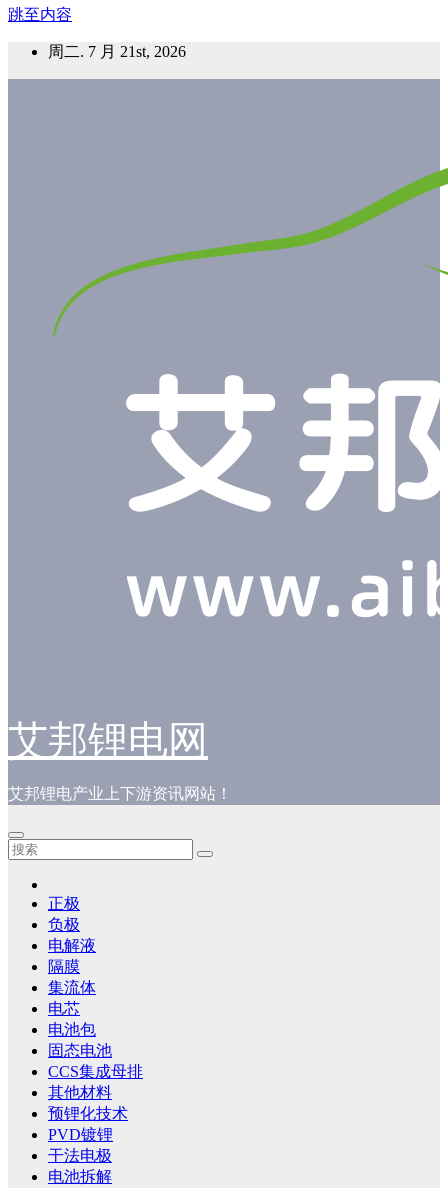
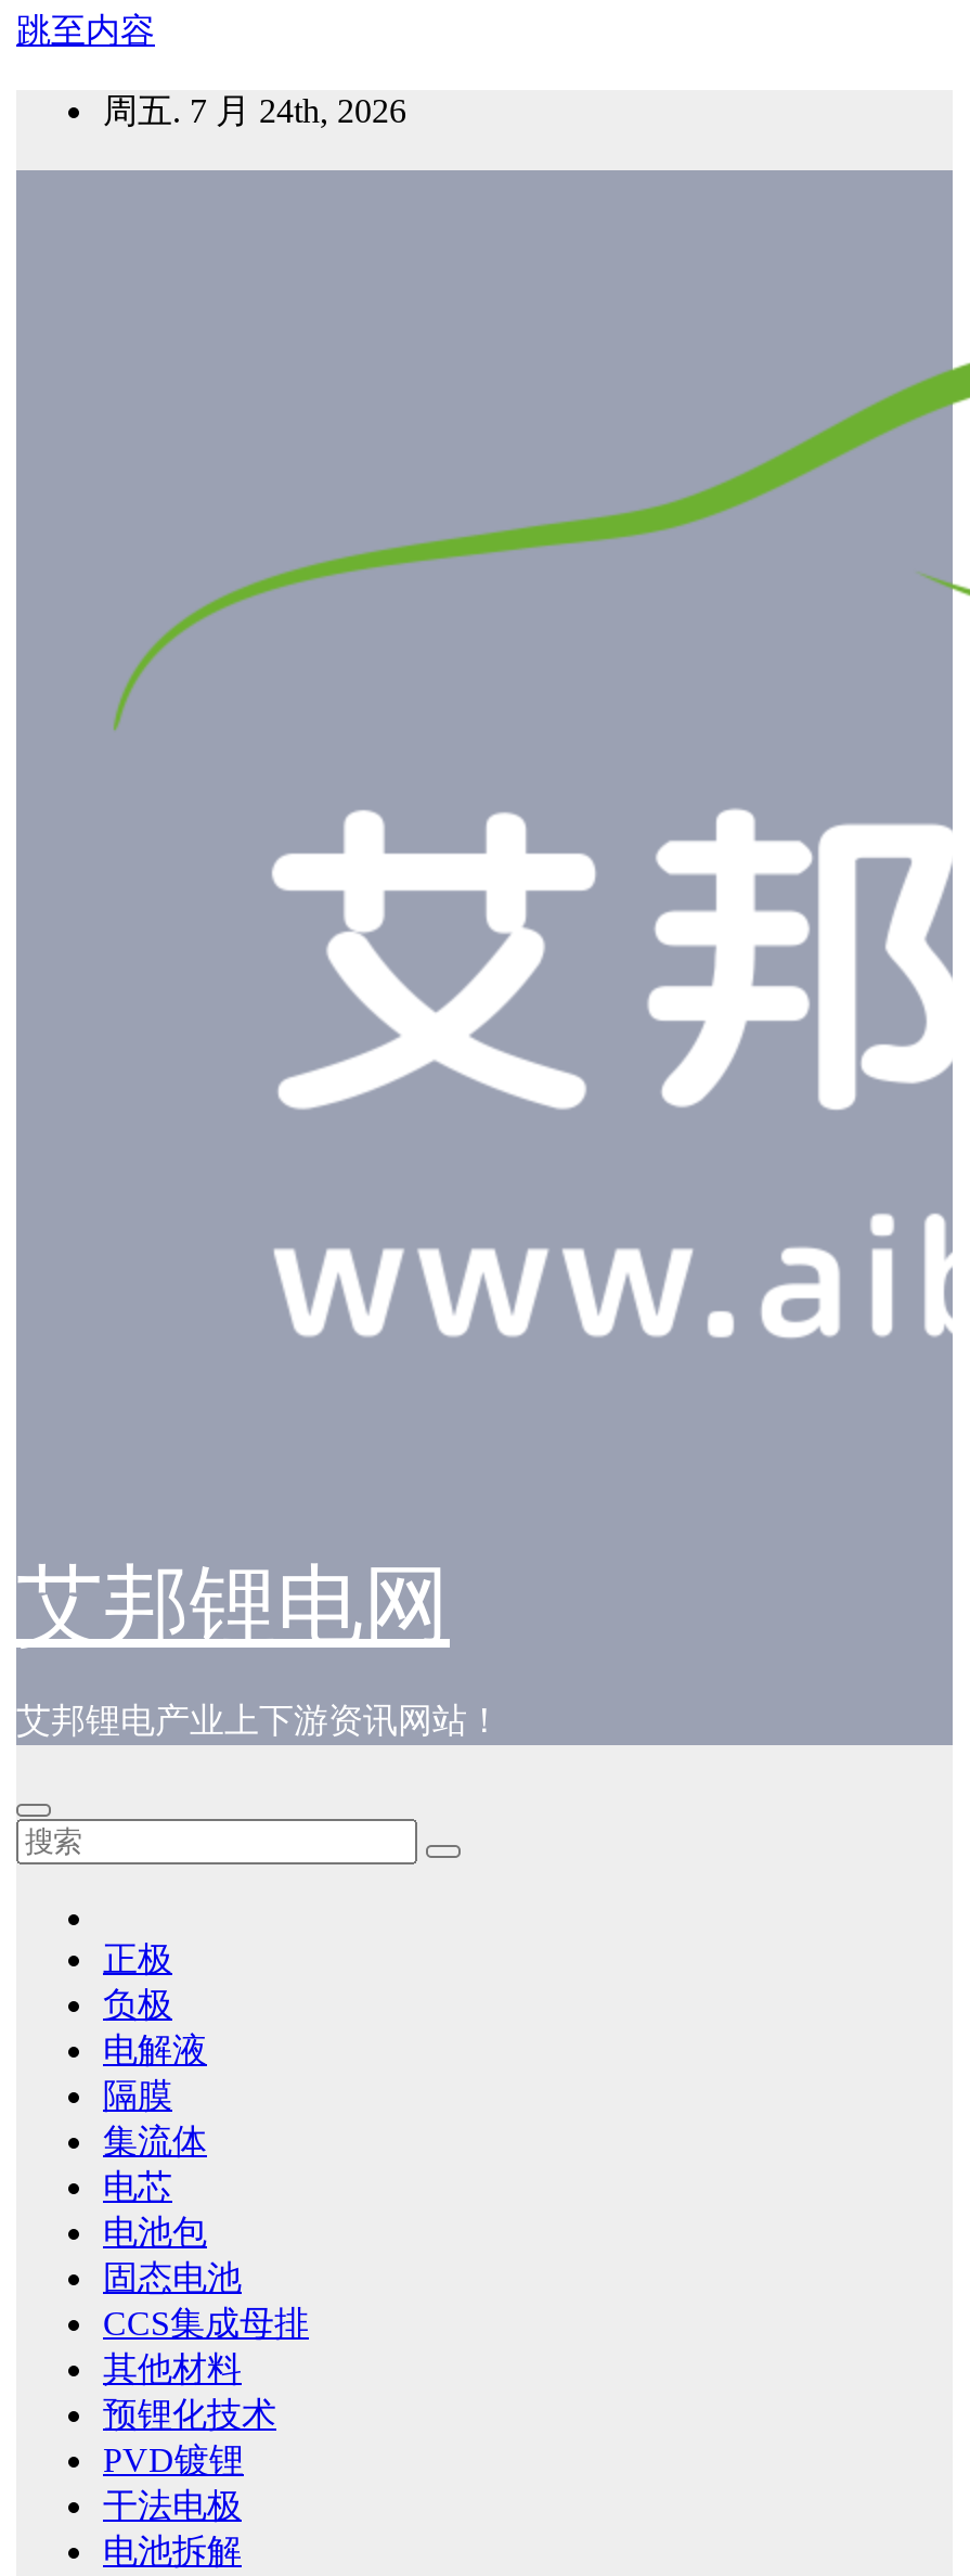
[48,43,186,60] 周二. 7 月 21st, 2026 -> [103,92,406,129] 周五. 7 月 24th, 2026

